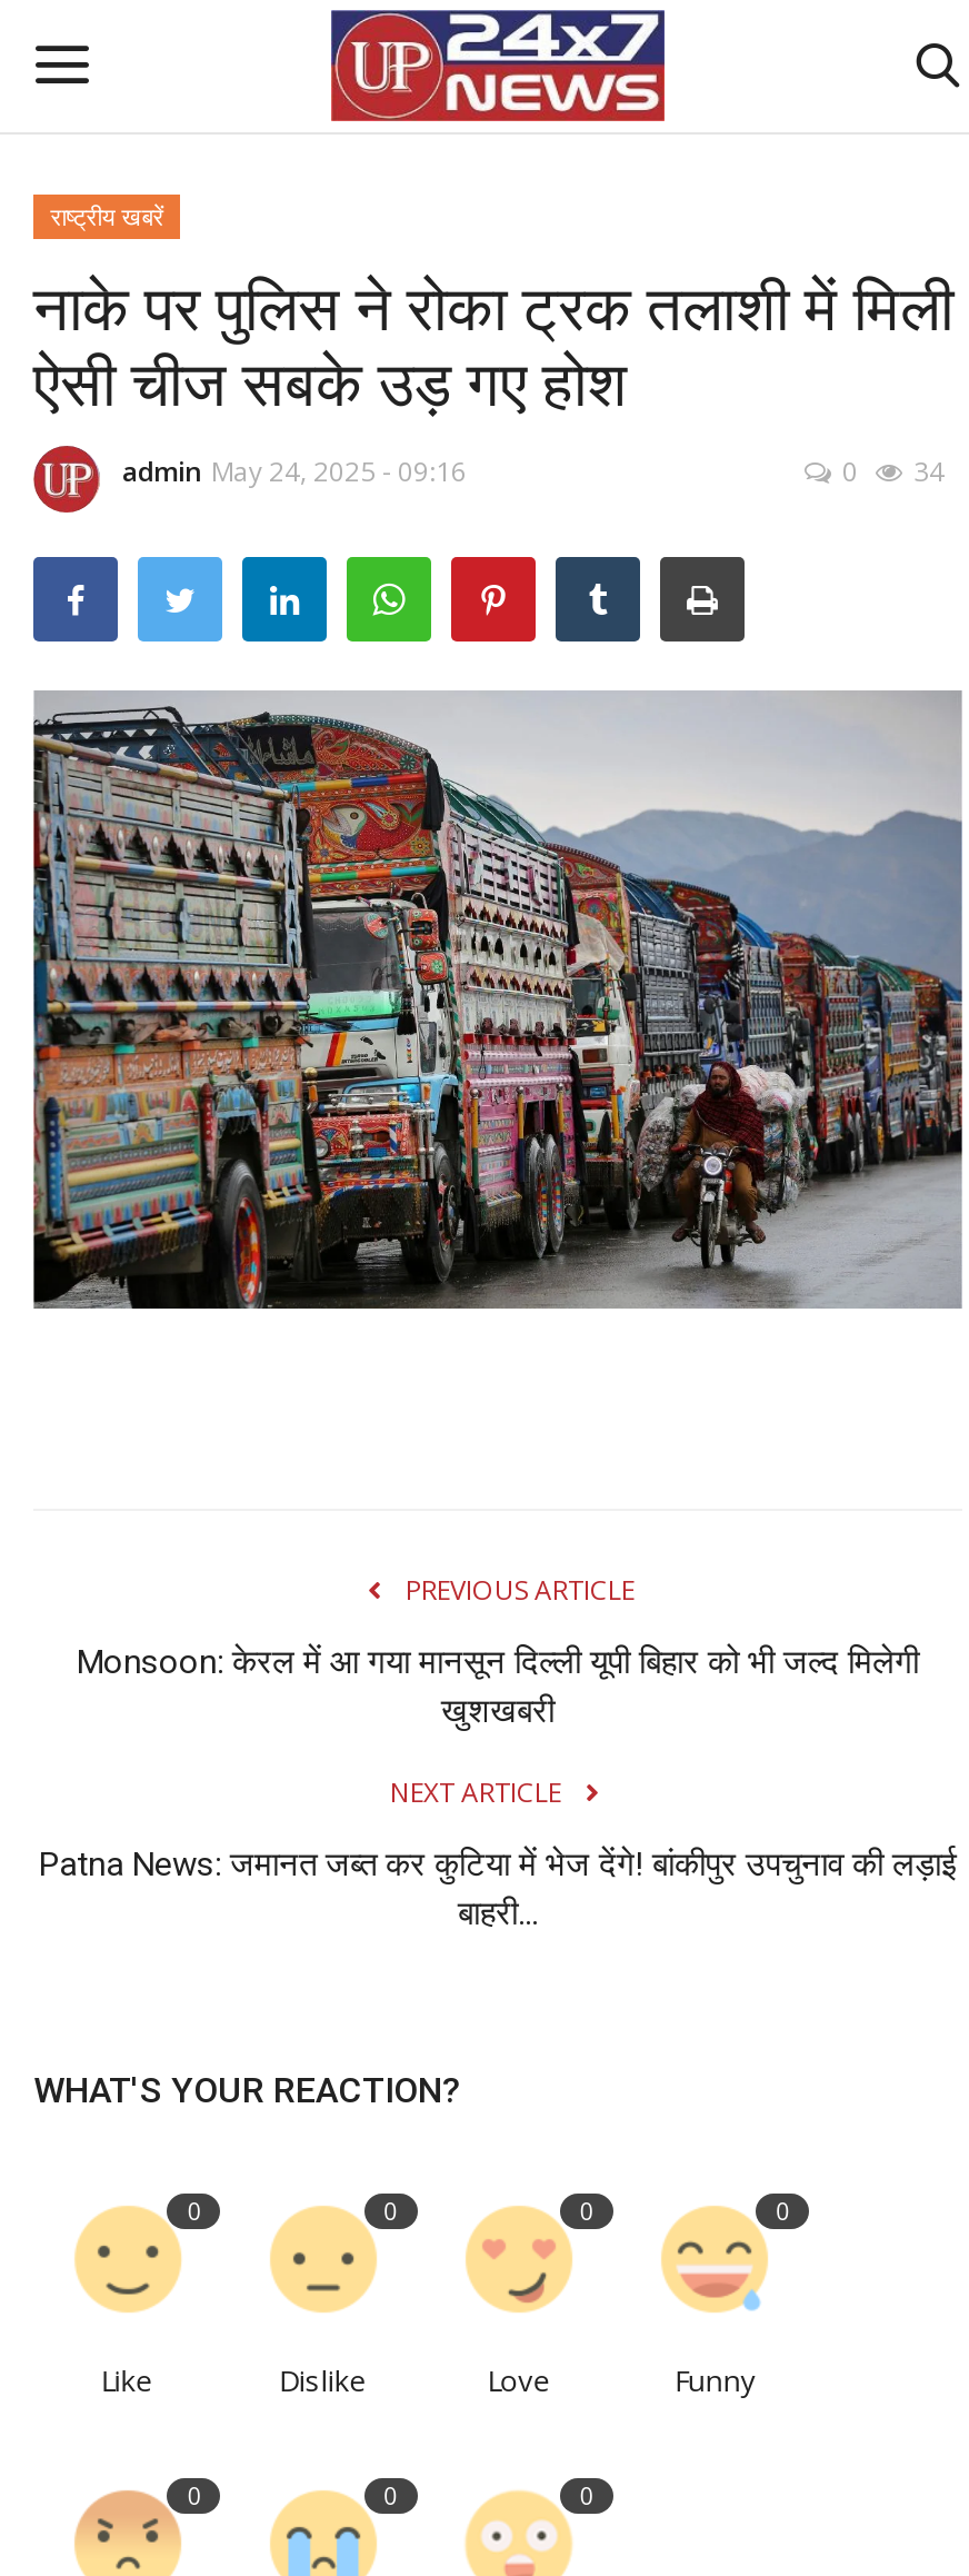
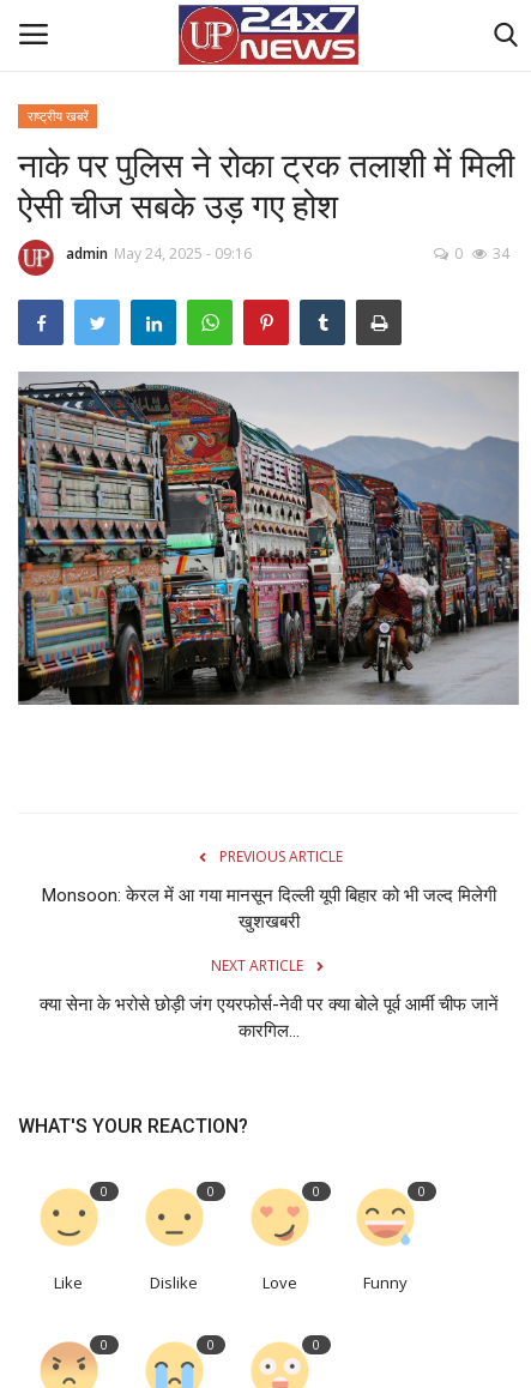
[39,1846,957,1935] Patna News: जमानत जब्त कर कुटिया में भेज देंगे! बांकीपुर उपचुनाव की लड़ाई | बाहरी... -> [39,994,498,1042] क्‍या सेना के भरोसे छोड़ी जंग एयरफोर्स-नेवी पर क्या बोले पूर्व आर्मी चीफ जानें | कारगिल...

